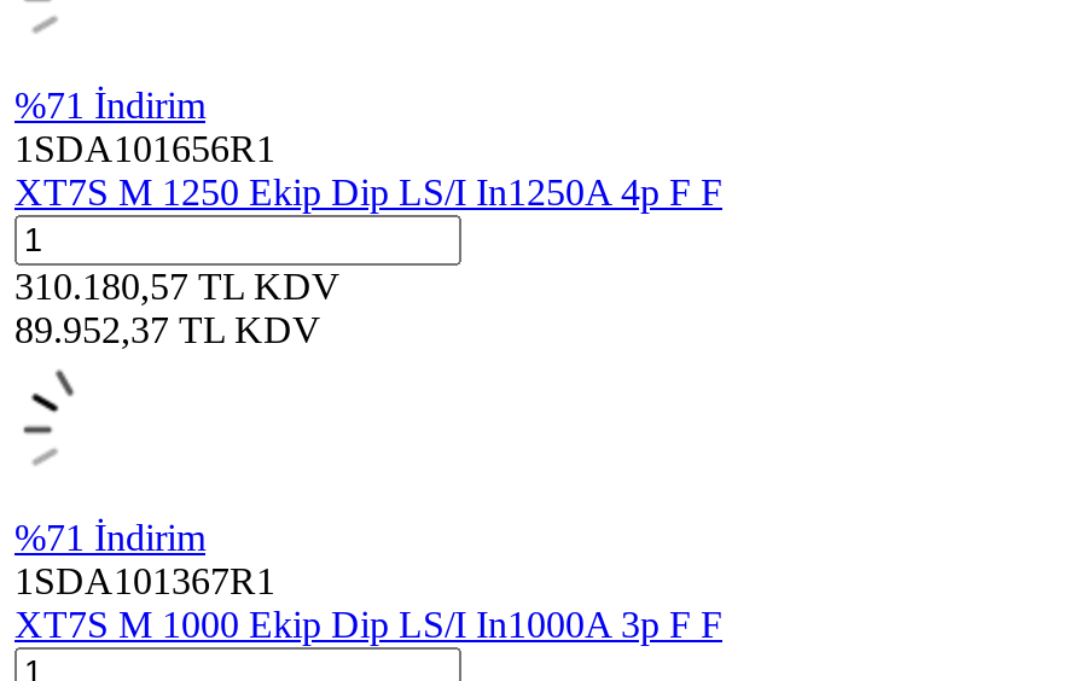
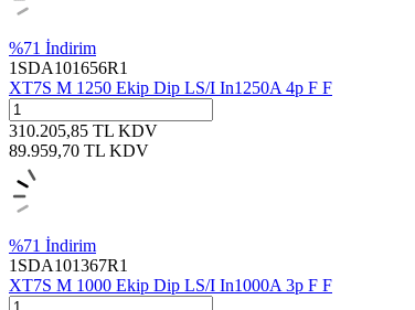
[14,265,341,306] 310.180,57TLKDV -> [9,121,158,140] 310.205,85TLKDV
[14,309,321,350] 89.952,37 TL KDV -> [9,141,149,160] 89.959,70 TL KDV

